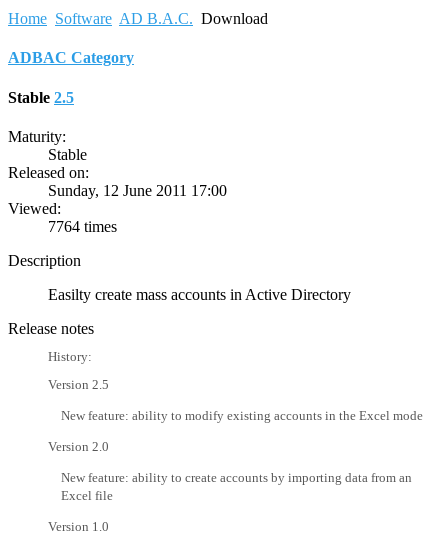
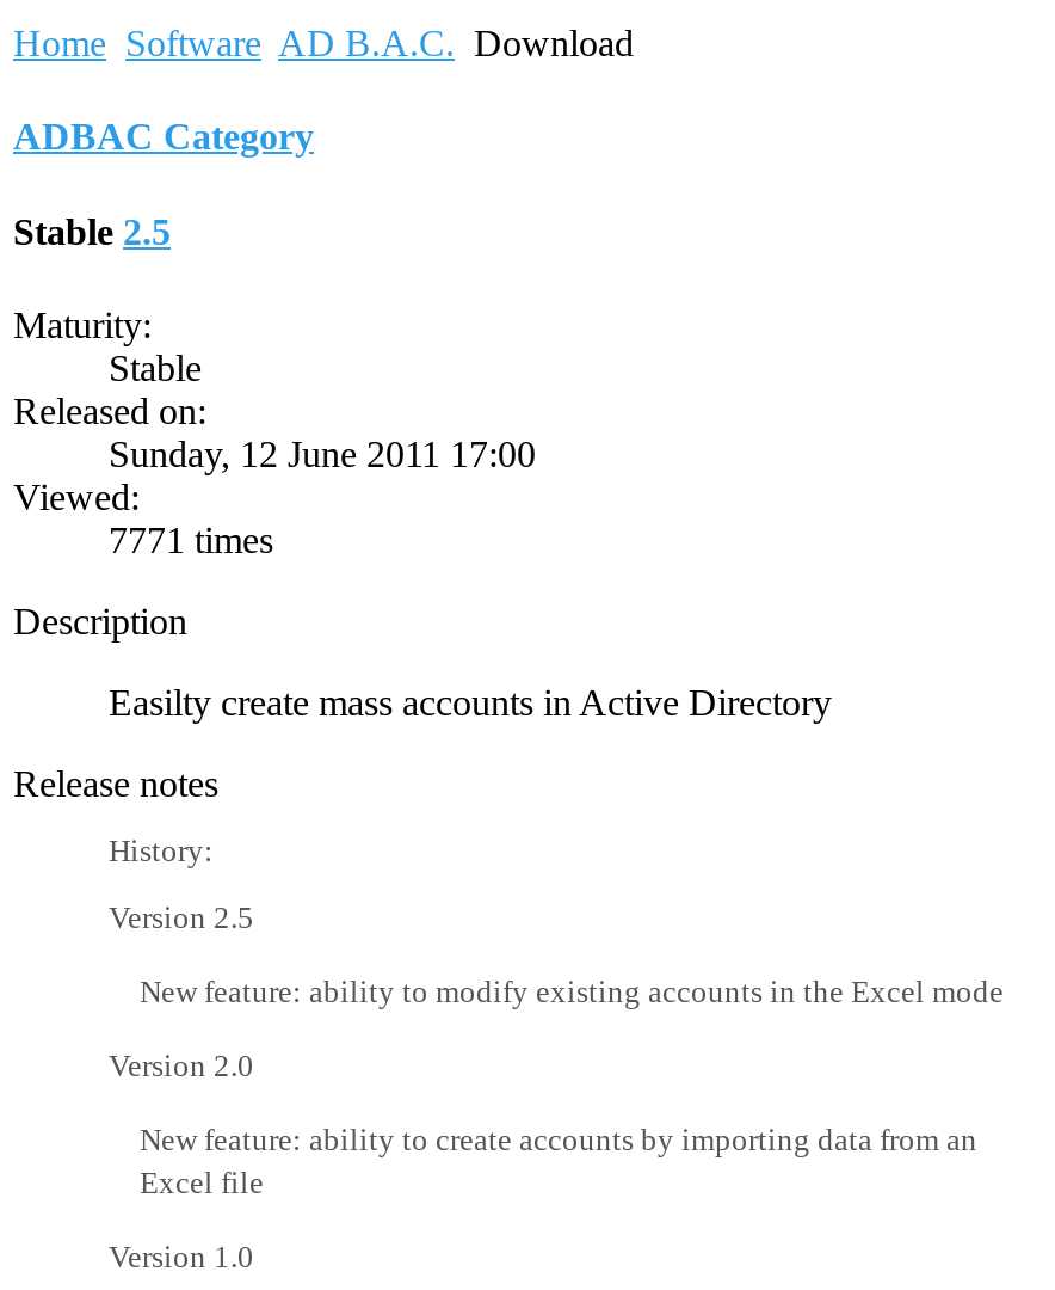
[48,218,117,235] 7764 times -> [109,519,273,560] 7771 times

